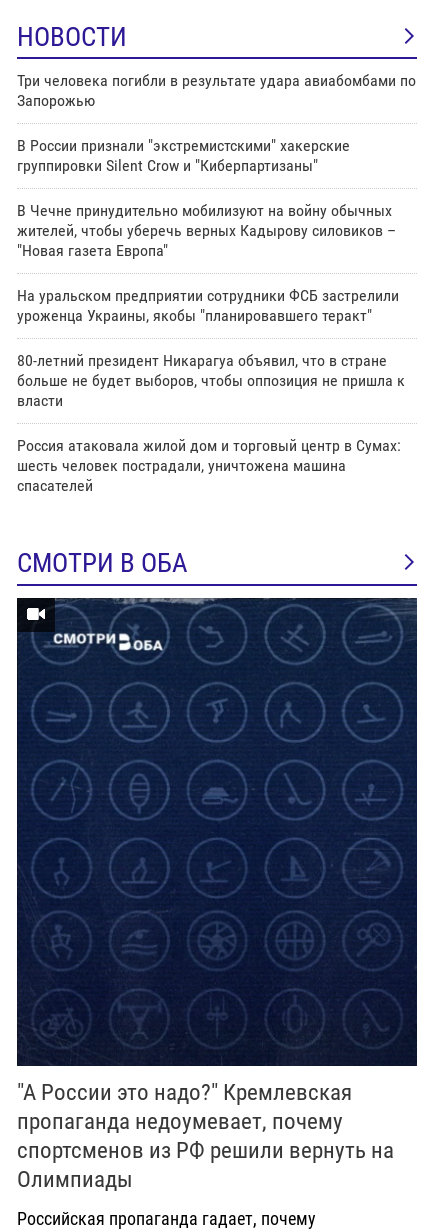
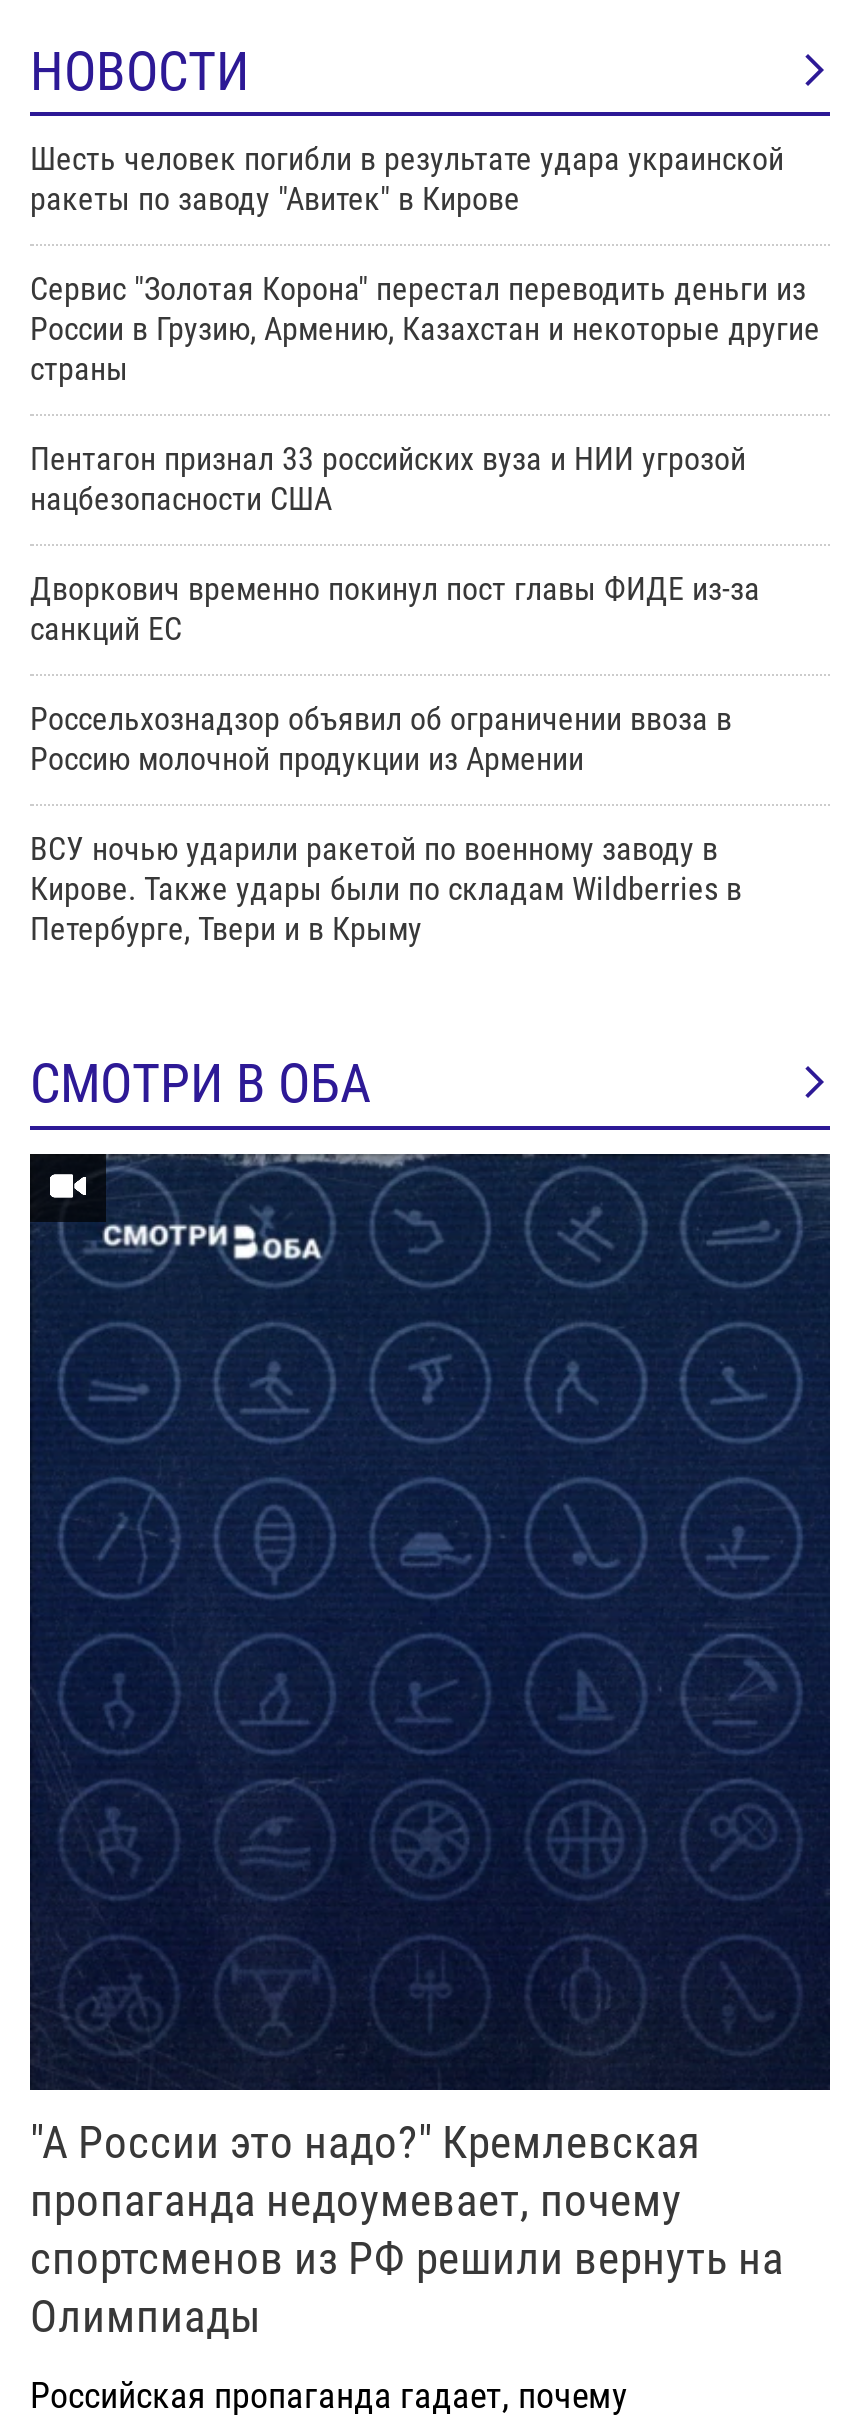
[17,71,416,110] Три человека погибли в результате удара авиабомбами по | Запорожью -> [30,140,784,218] Шесть человек погибли в результате удара украинской | ракеты по заводу "Авитек" в Кирове
[17,136,350,175] В России признали "экстремистскими" хакерские | группировки Silent Crow и "Киберпартизаны" -> [30,270,820,388] Сервис "Золотая Корона" перестал переводить деньги из | России в Грузию, Армению, Казахстан и некоторые другие | страны
[17,201,396,260] В Чечне принудительно мобилизуют на войну обычных | жителей, чтобы уберечь верных Кадырову силовиков – | "Новая газета Европа" -> [30,440,746,518] Пентагон признал 33 российских вуза и НИИ угрозой | нацбезопасности США
[17,286,399,325] На уральском предприятии сотрудники ФСБ застрелили | уроженца Украины, якобы "планировавшего теракт" -> [30,570,760,648] Дворкович временно покинул пост главы ФИДЕ из-за | санкций ЕС
[17,351,405,410] 80-летний президент Никарагуа объявил, что в стране | больше не будет выборов, чтобы оппозиция не пришла к | власти -> [30,700,732,778] Россельхознадзор объявил об ограничении ввоза в | Россию молочной продукции из Армении
[17,436,401,495] Россия атаковала жилой дом и торговый центр в Сумах: | шесть человек пострадали, уничтожена машина | спасателей -> [30,830,742,948] ВСУ ночью ударили ракетой по военному заводу в | Кирове. Также удары были по складам Wildberries в | Петербурге, Твери и в Крыму

